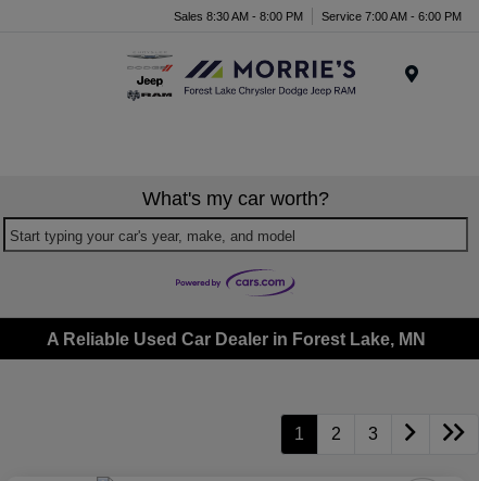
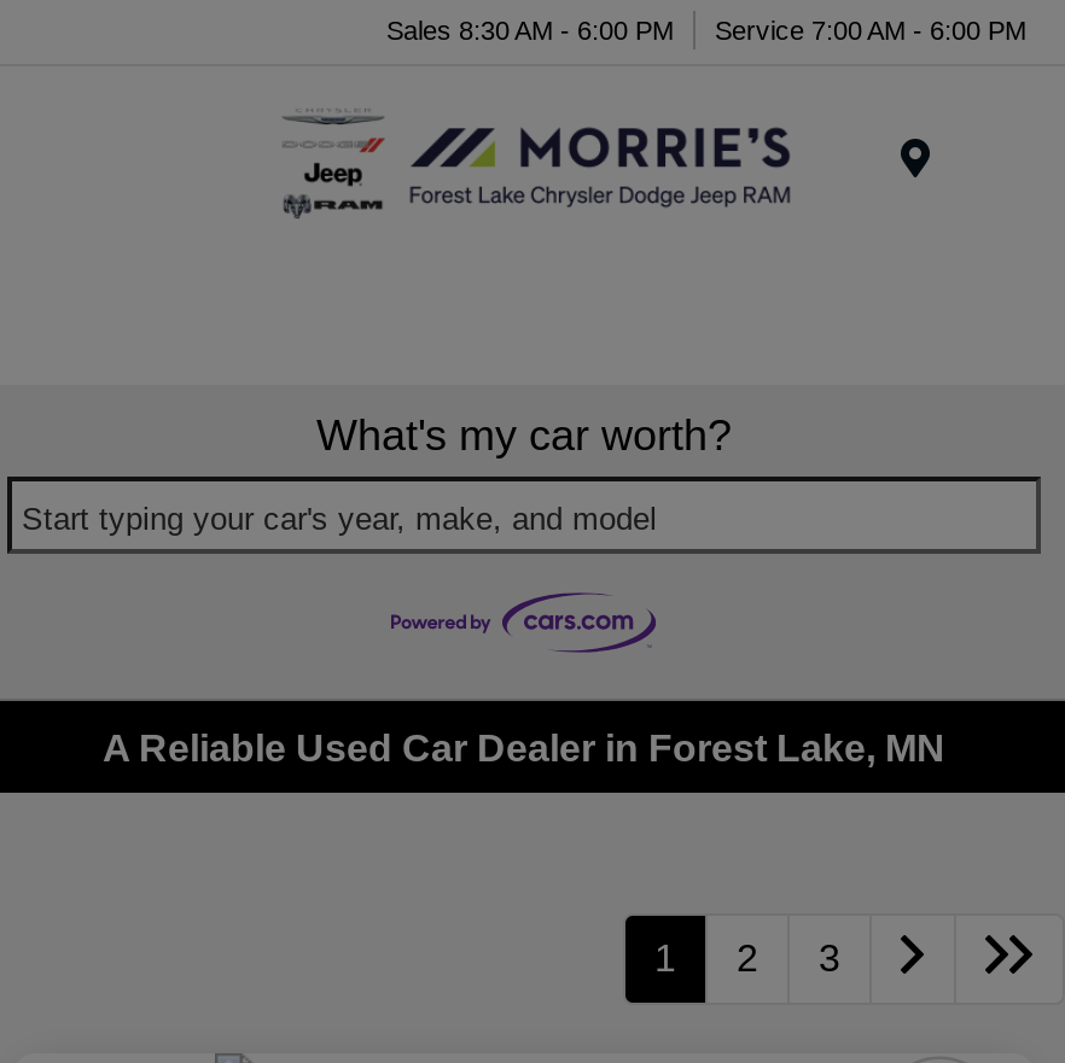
[174,9,462,22] Sales 8:30 AM - 8:00 PM Service 7:00 AM - 6:00 PM -> [386,14,1026,43] Sales 8:30 AM - 6:00 PM Service 7:00 AM - 6:00 PM

